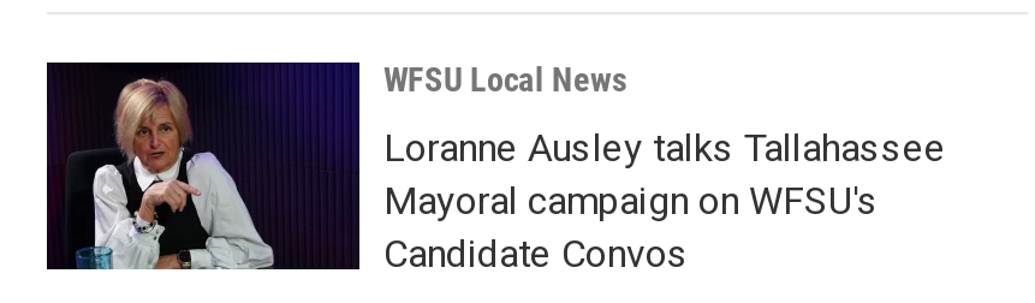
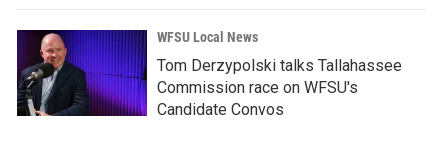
[47,60,946,272] [image] | Loranne Ausley talks Tallahassee -> [17,29,402,117] [image] | Tom Derzypolski talks Tallahassee
[383,179,879,224] Mayoral campaign on WFSU's -> [157,78,358,97] Commission race on WFSU's

